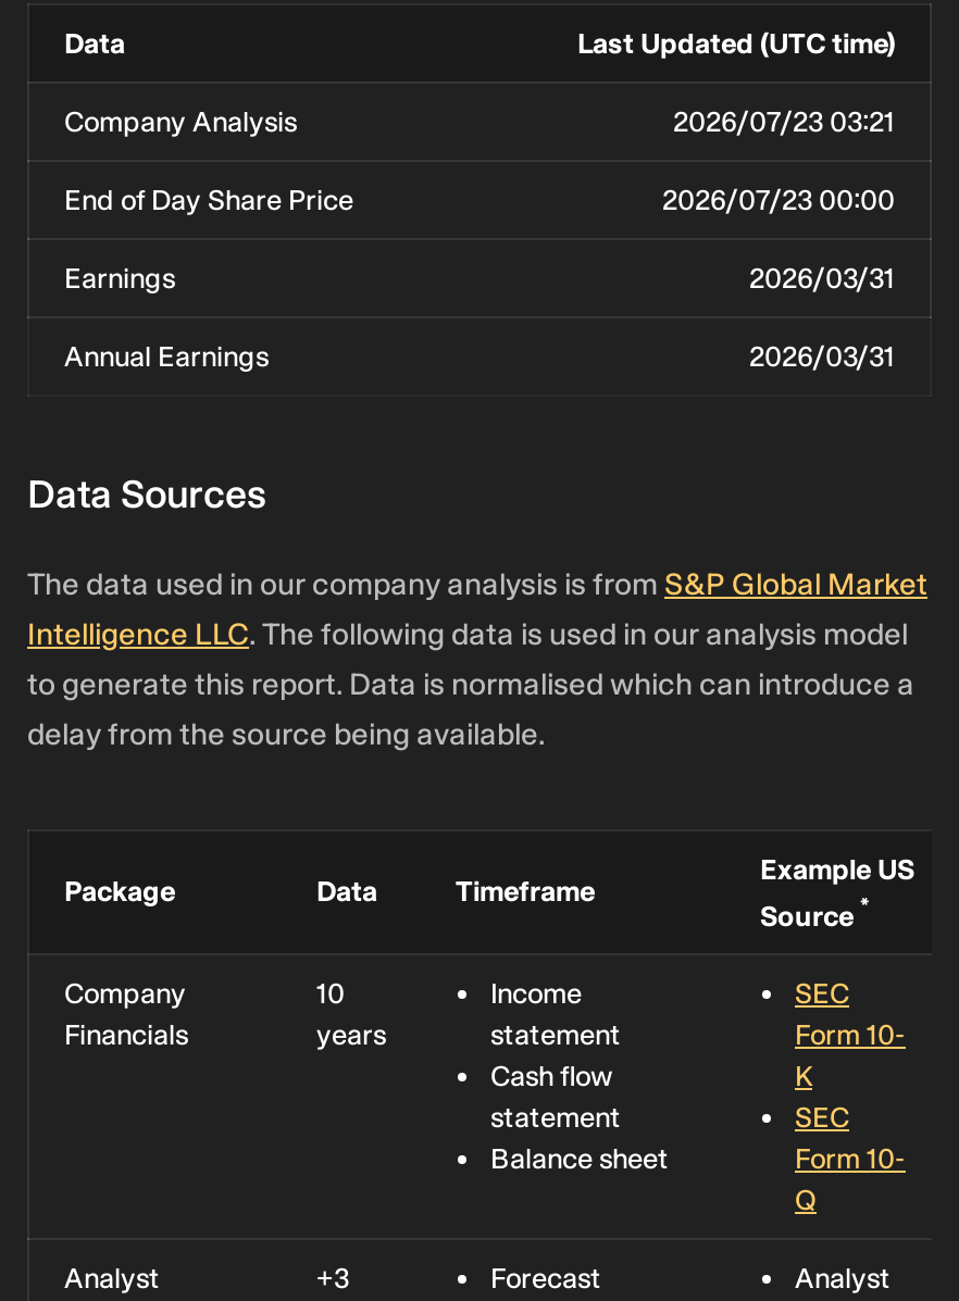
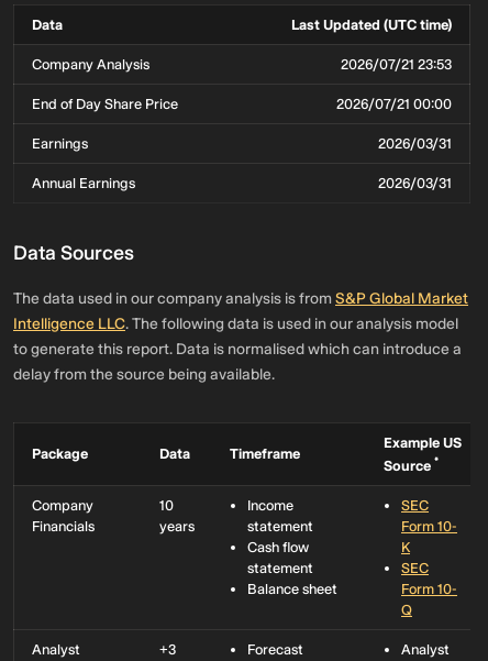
[673,105,895,138] 2026/07/23 03:21 -> [341,56,452,73] 2026/07/21 23:53
[662,184,895,216] 2026/07/23 00:00 -> [336,96,452,112] 2026/07/21 00:00

